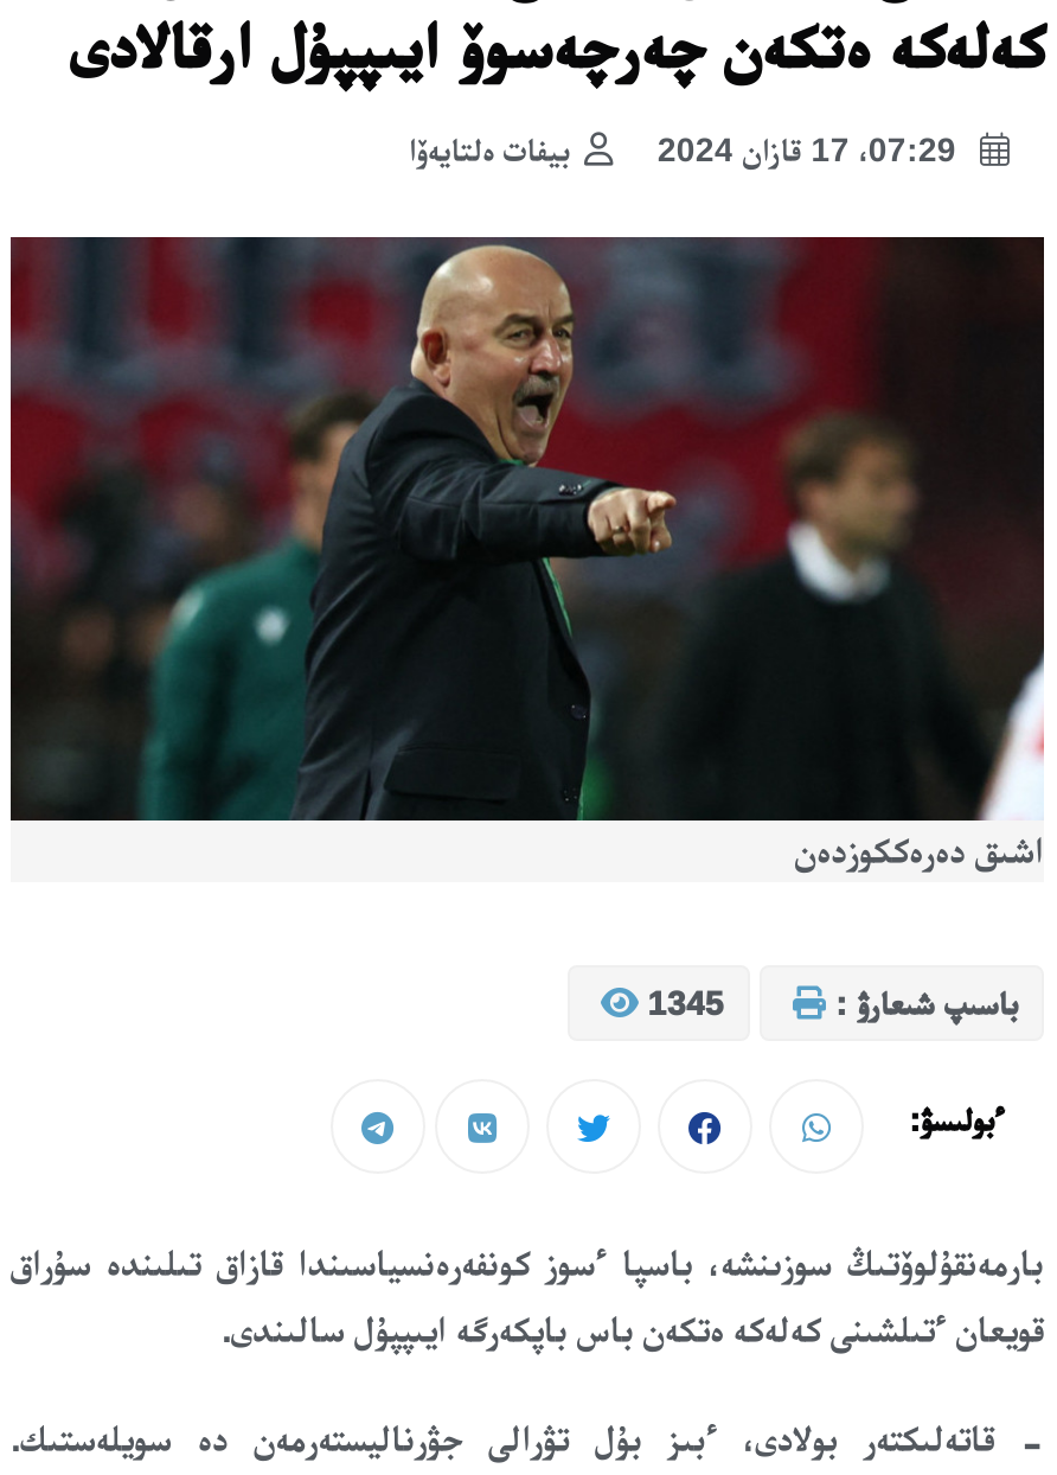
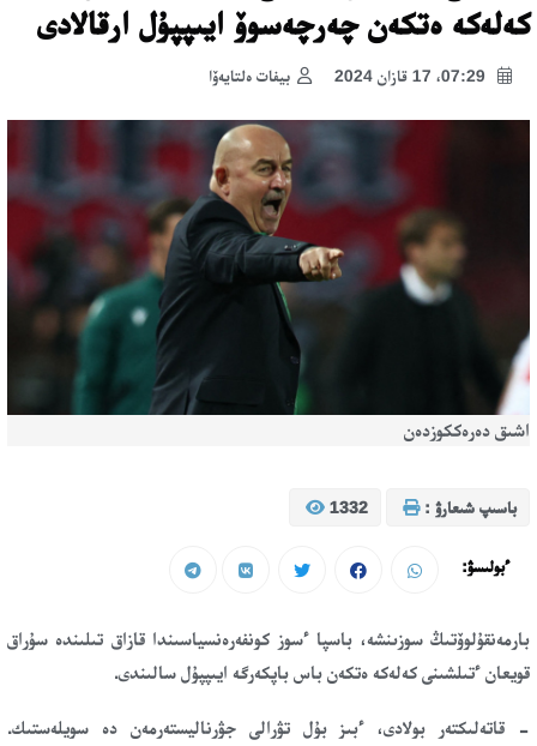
[648,983,724,1021] 1345 -> [330,497,368,517] 1332

